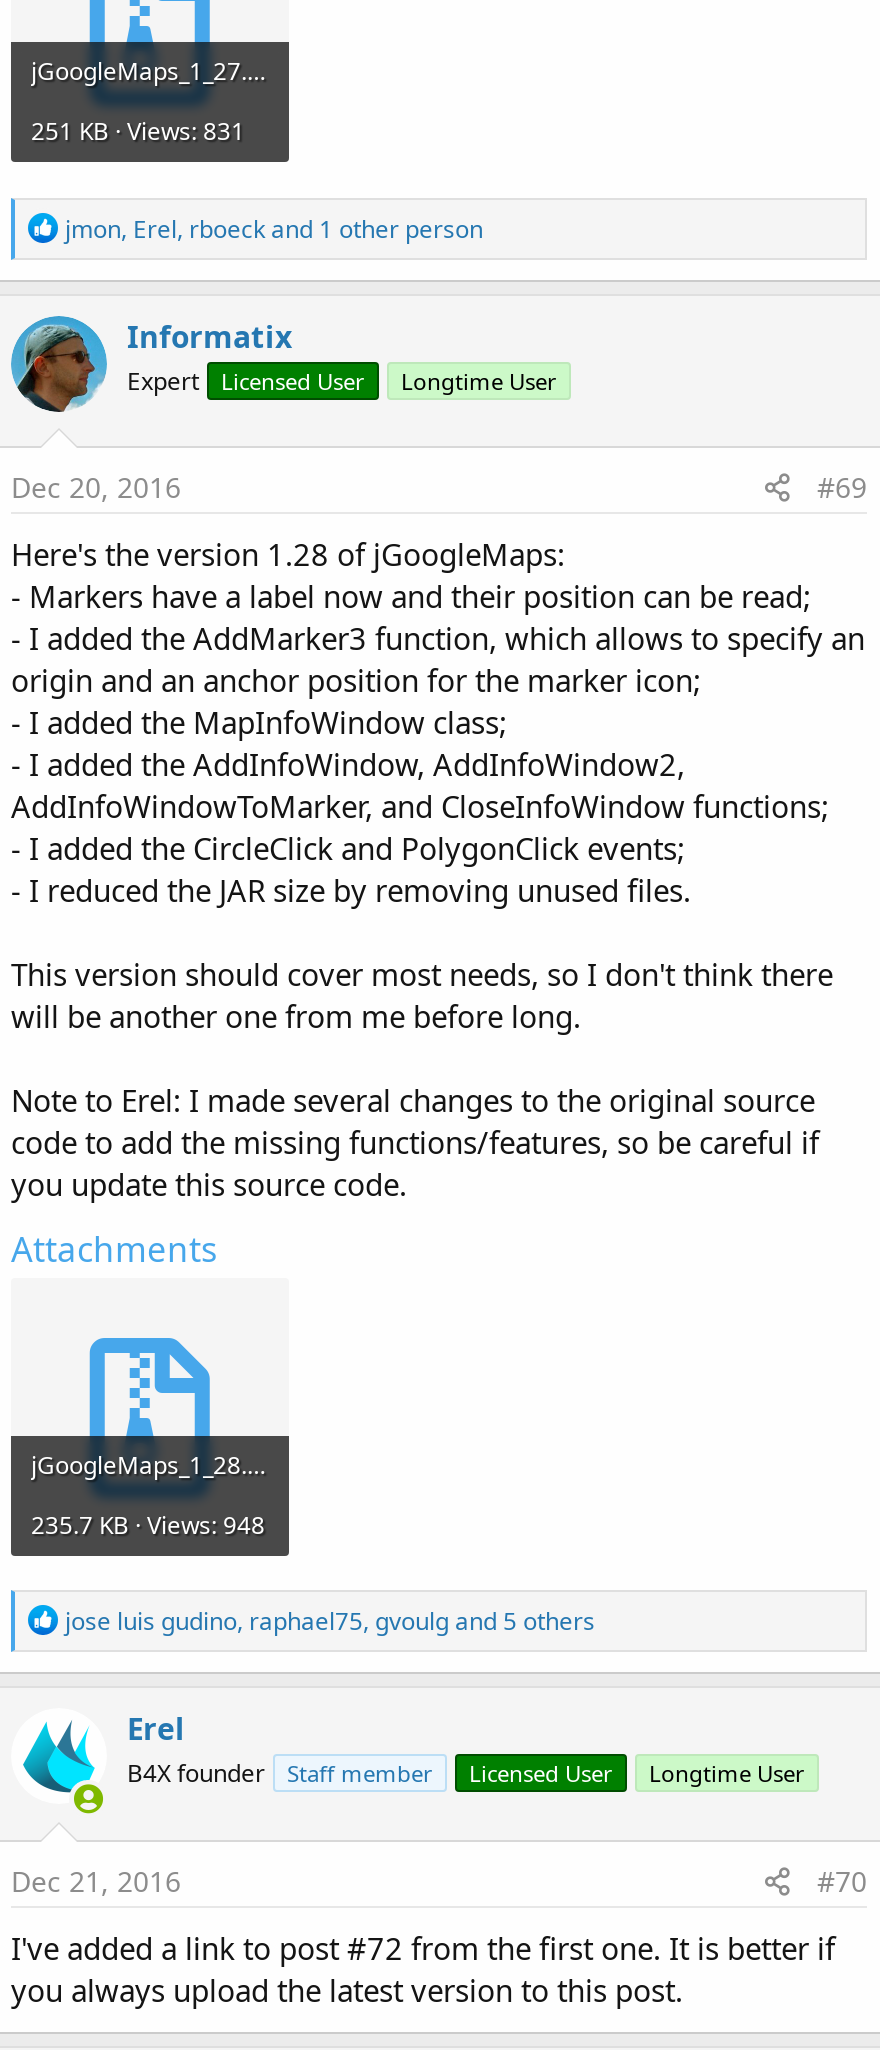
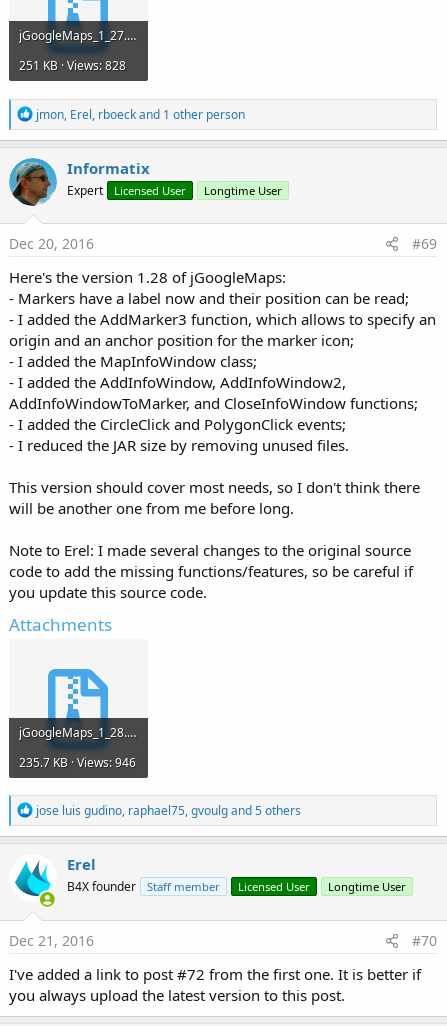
[31,114,245,148] 251 KB · Views: 831 -> [19,57,126,74] 251 KB · Views: 828
[31,1507,265,1541] 235.7 KB · Views: 948 -> [19,754,136,771] 235.7 KB · Views: 946

